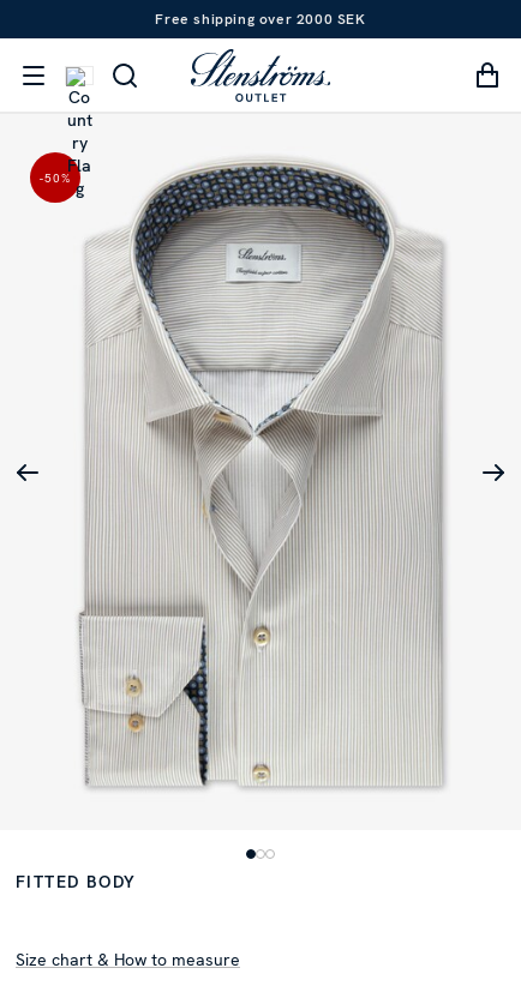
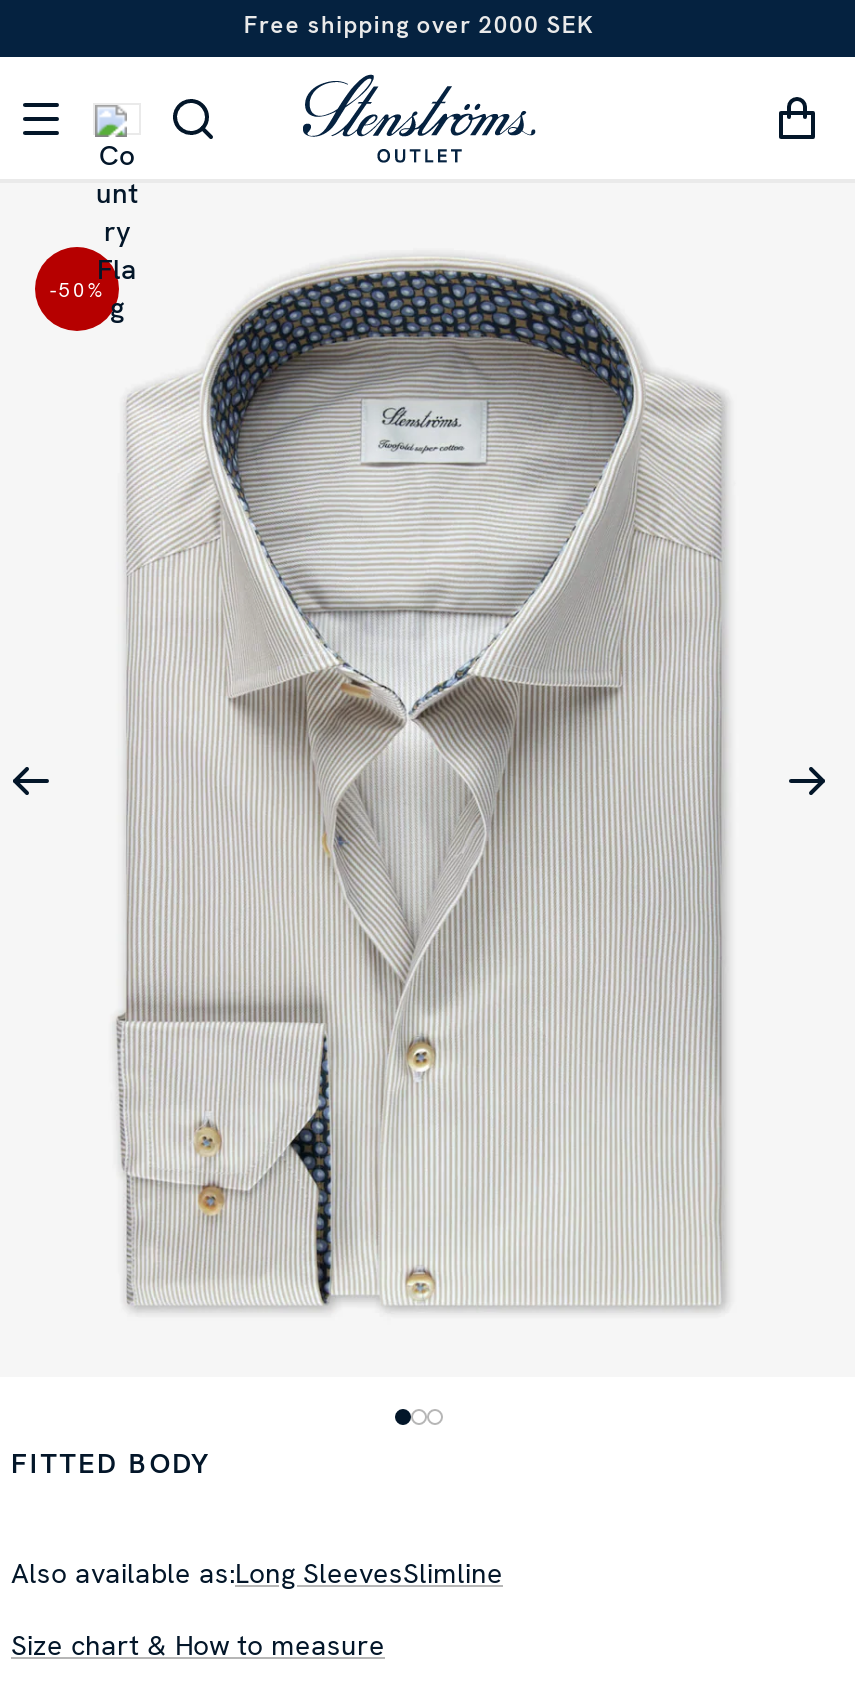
none -> [11,1556,503,1592] Also available as:Long SleevesSlimline

